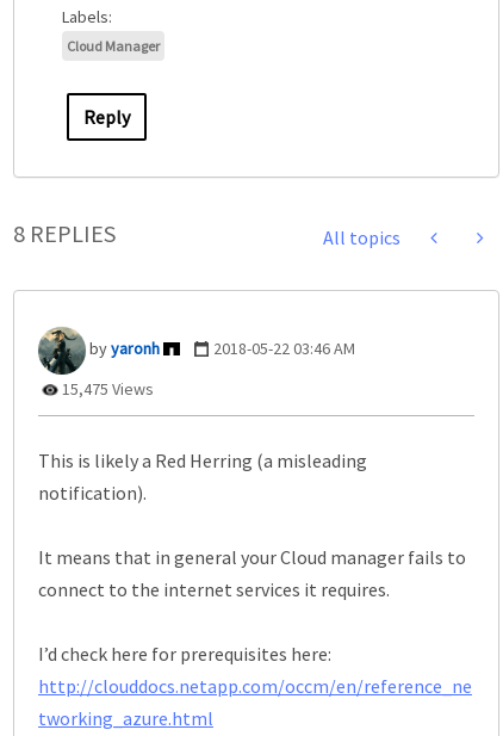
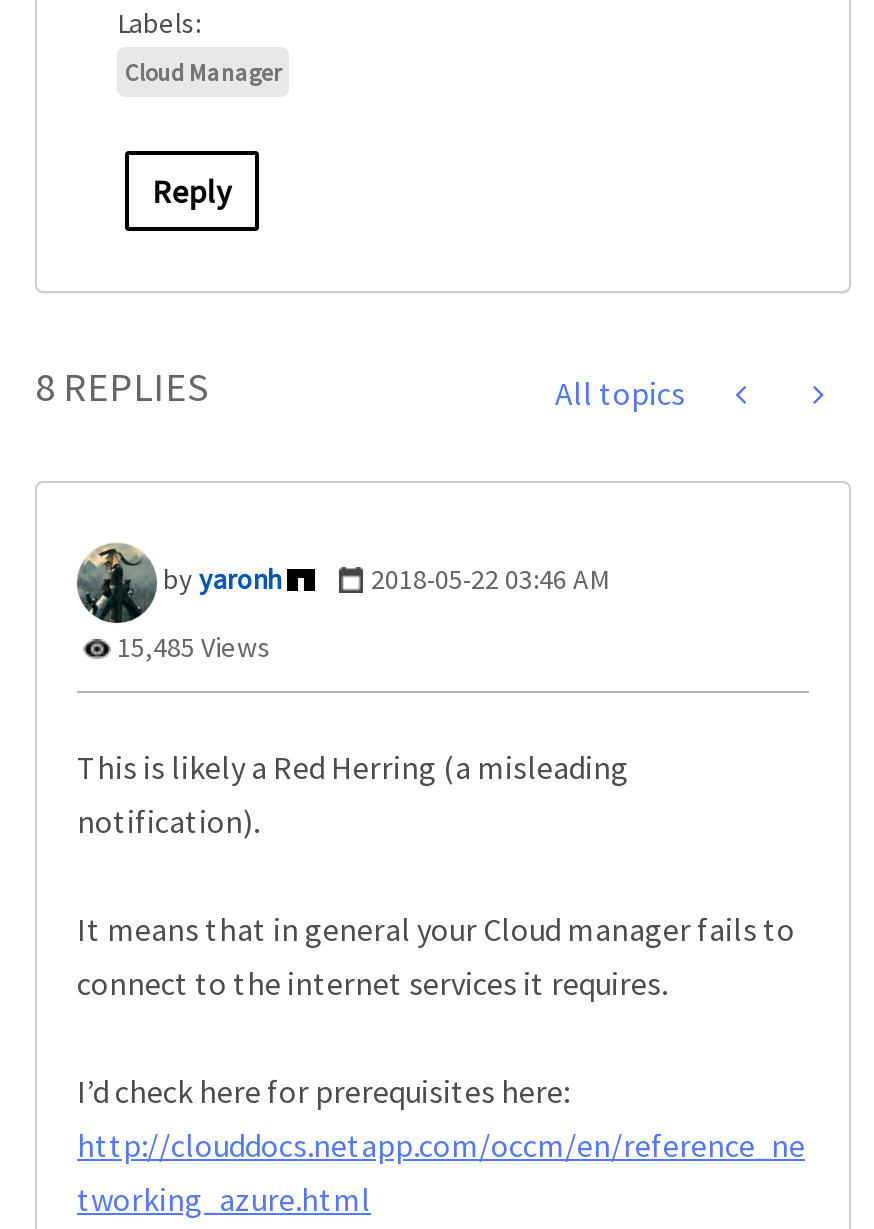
[58,378,154,400] 15,475 Views -> [111,629,271,665] 15,485 Views

